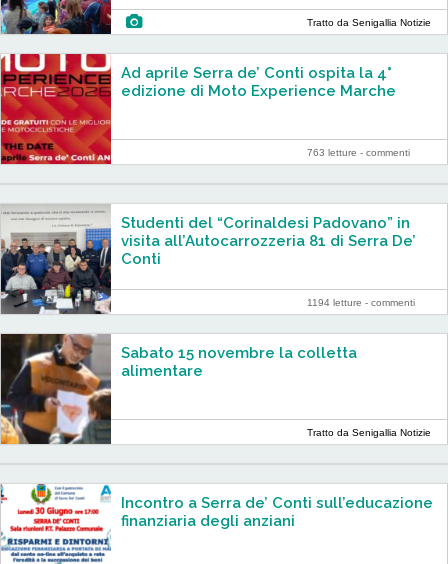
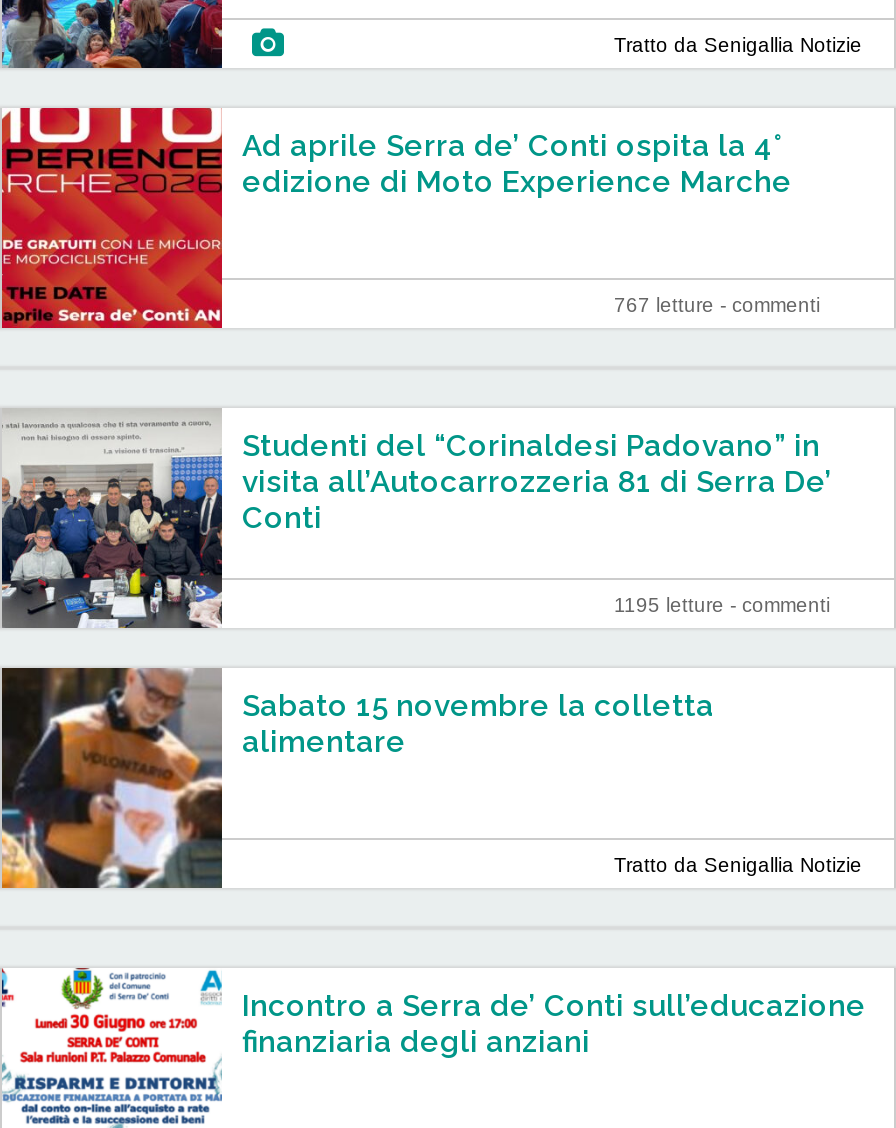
[307,147,410,158] 763 letture - commenti -> [614,294,820,316] 767 letture - commenti
[307,297,415,308] 1194 letture - commenti -> [614,594,830,616] 1195 letture - commenti

